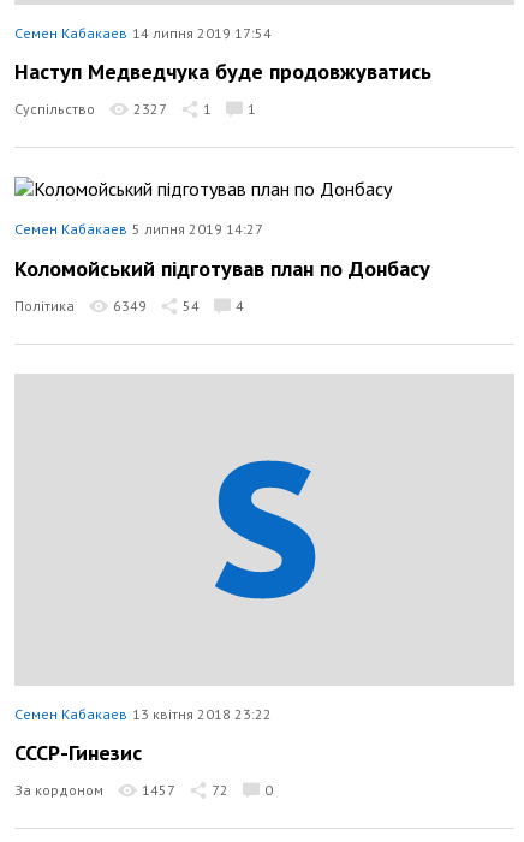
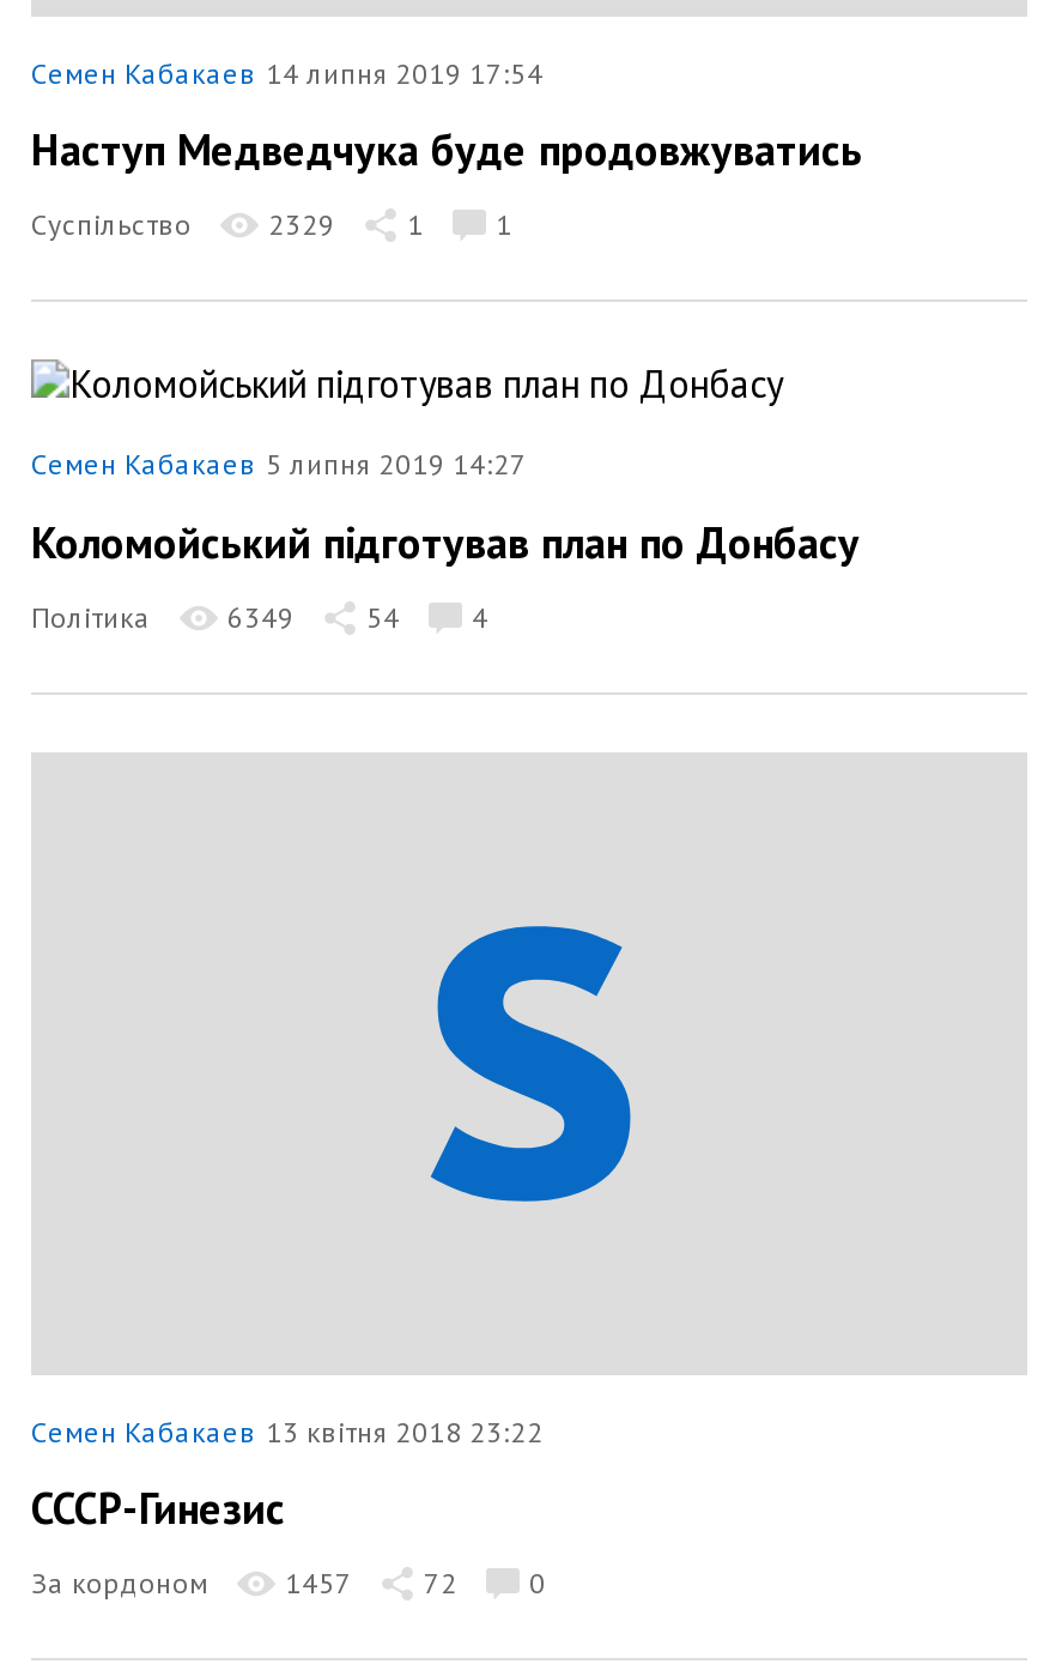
[133,100,256,118] 2327 1 1 -> [268,206,512,242] 2329 1 1

